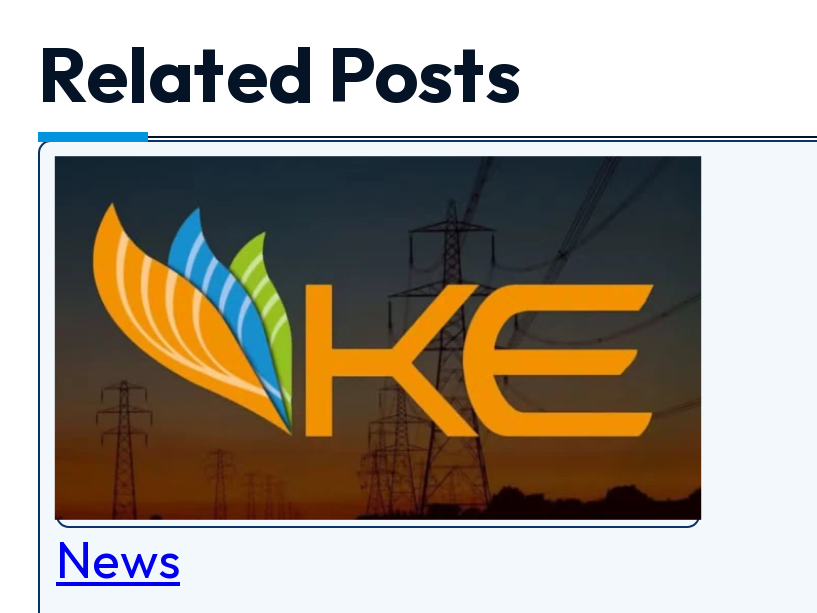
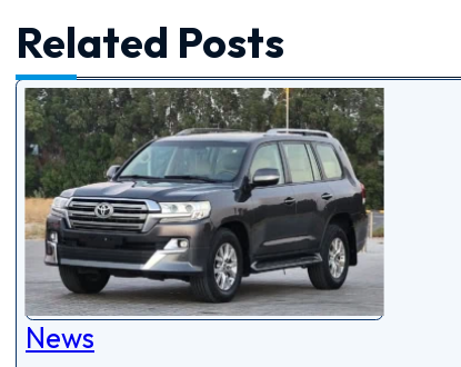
[54,154,702,520] [image] -> [24,87,384,315] [image]

